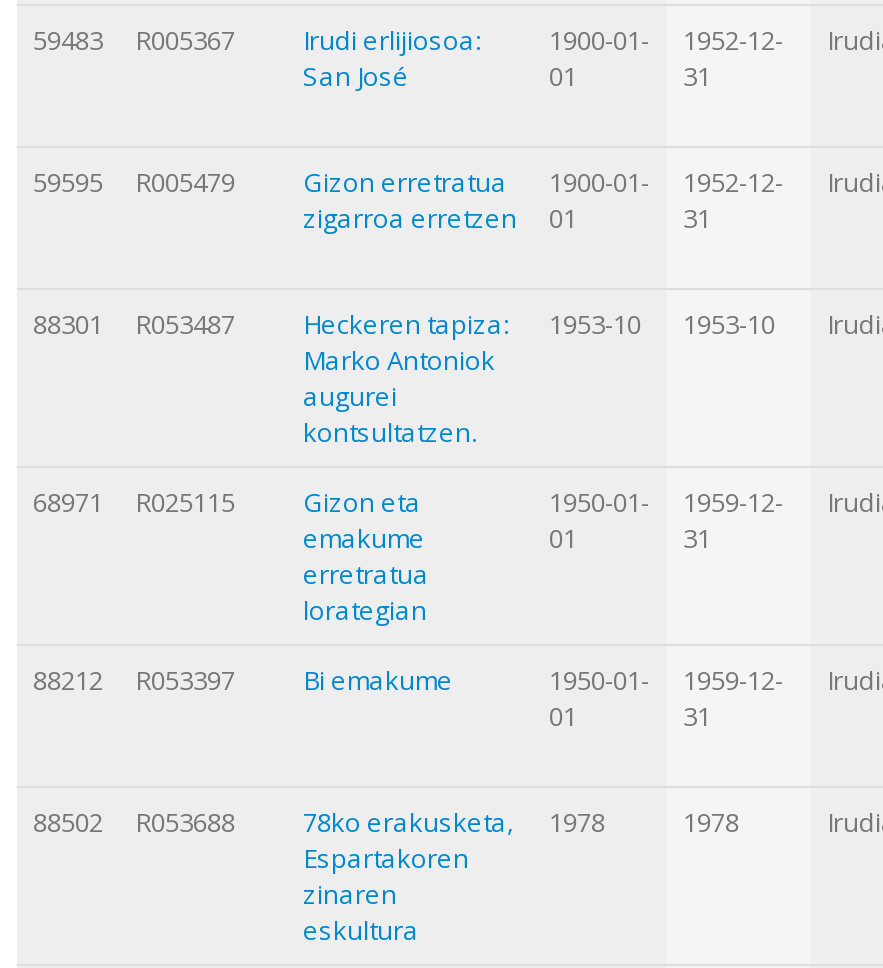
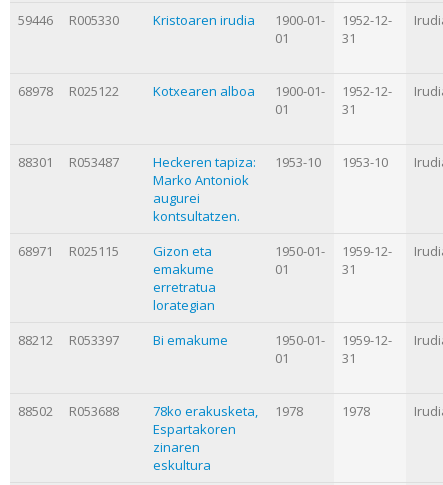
[33,22,481,94] 59483 | R005367 | Irudi erlijiosoa: | San José -> [18,11,255,29] 59446 | R005330 | Kristoaren irudia
[33,164,517,236] 59595 | R005479 | Gizon erretratua | zigarroa erretzen -> [18,82,255,100] 68978 | R025122 | Kotxearen alboa

